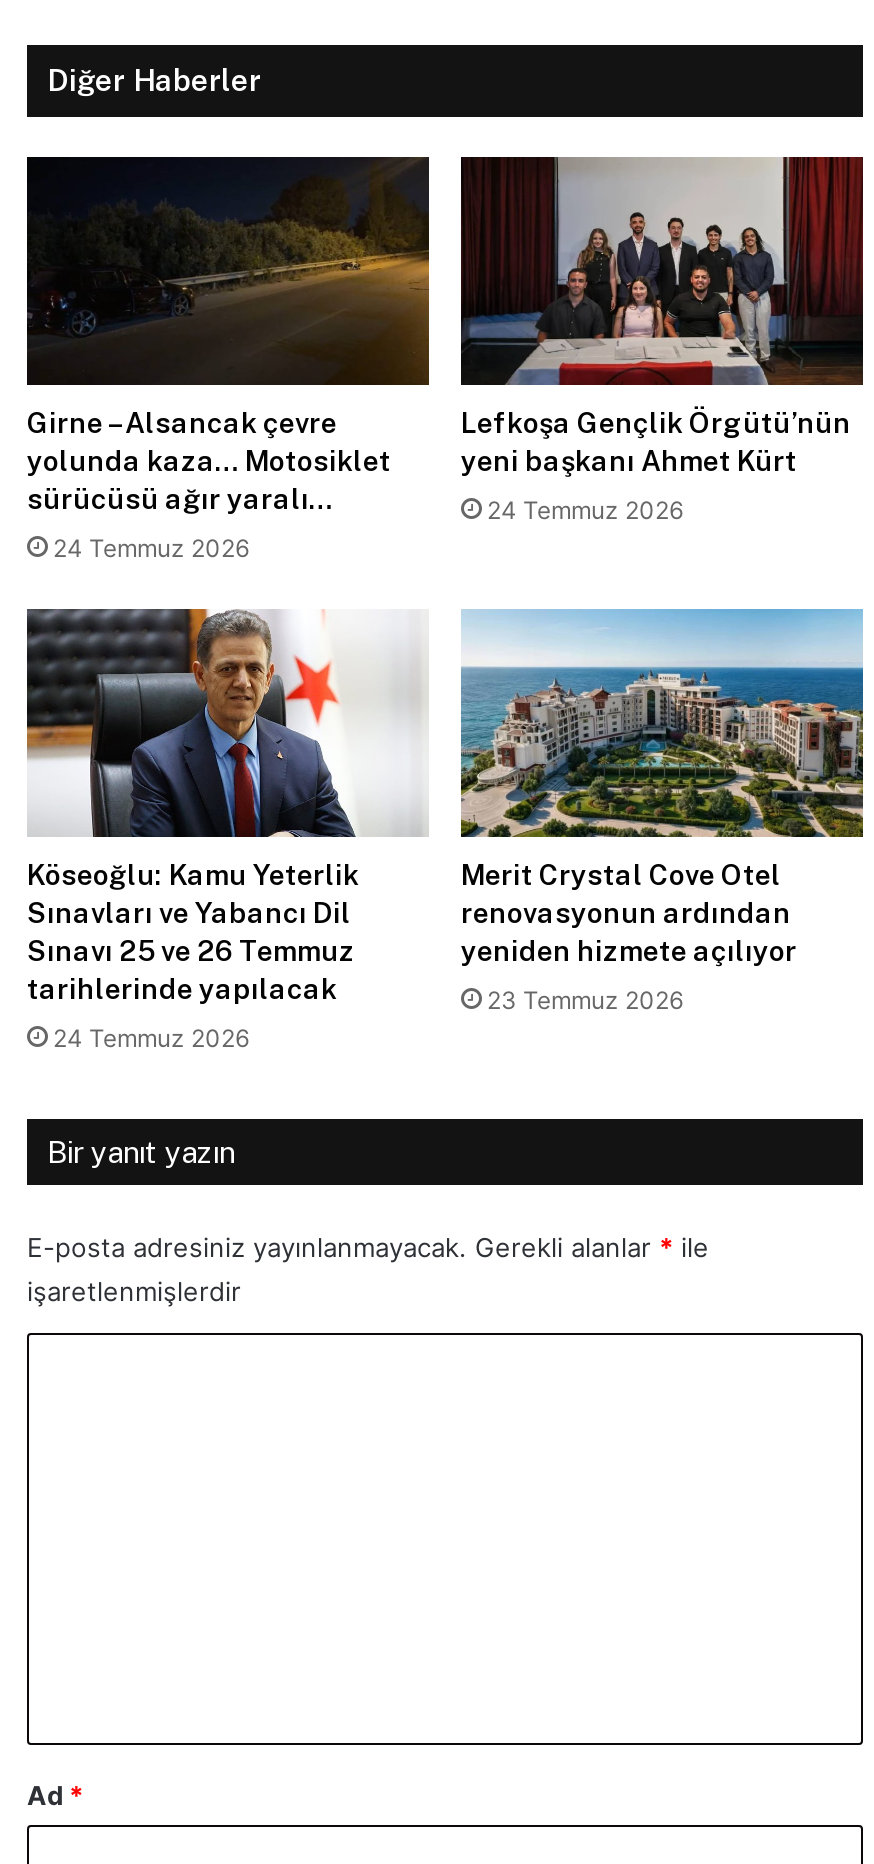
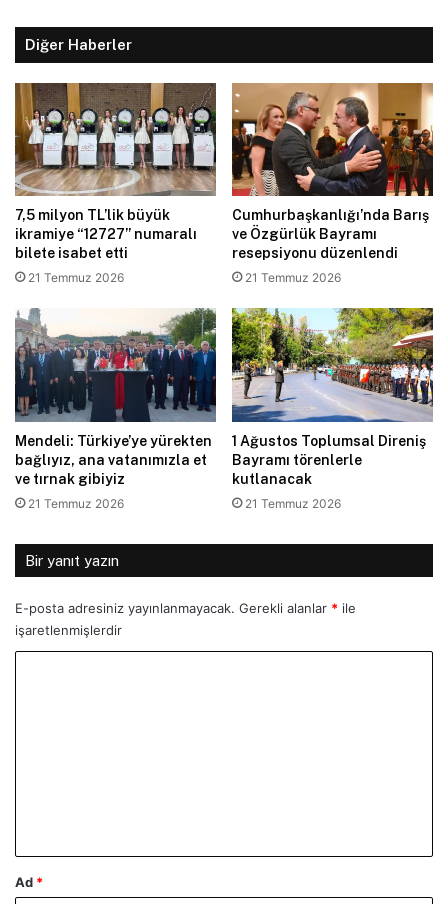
[25,159,431,515] [image] | Girne – Alsancak çevre | yolunda kaza… Motosiklet | sürücüsü ağır yaralı… -> [14,82,216,261] [image] | 7,5 milyon TL’lik büyük | ikramiye “12727” numaralı | bilete isabet etti
[459,157,865,477] [image] | Lefkoşa Gençlik Örgütü’nün | yeni başkanı Ahmet Kürt -> [231,82,434,261] [image] | Cumhurbaşkanlığı’nda Barış | ve Özgürlük Bayramı | resepsiyonu düzenlendi
[487,495,683,525] 24 Temmuz 2026 -> [245,270,341,285] 21 Temmuz 2026
[53,533,249,563] 24 Temmuz 2026 -> [28,270,124,285] 21 Temmuz 2026
[25,611,429,1004] [image] | Köseoğlu: Kamu Yeterlik | Sınavları ve Yabancı Dil | Sınavı 25 ve 26 Temmuz | tarihlerinde yapılacak -> [14,308,217,487] [image] | Mendeli: Türkiye’ye yürekten | bağlıyız, ana vatanımızla et | ve tırnak gibiyiz
[459,607,865,968] [image] | Merit Crystal Cove Otel | renovasyonun ardından | yeniden hizmete açılıyor -> [231,307,434,487] [image] | 1 Ağustos Toplumsal Direniş | Bayramı törenlerle | kutlanacak
[487,986,683,1016] 23 Temmuz 2026 -> [245,496,341,511] 21 Temmuz 2026
[53,1022,249,1052] 24 Temmuz 2026 -> [28,496,124,511] 21 Temmuz 2026

